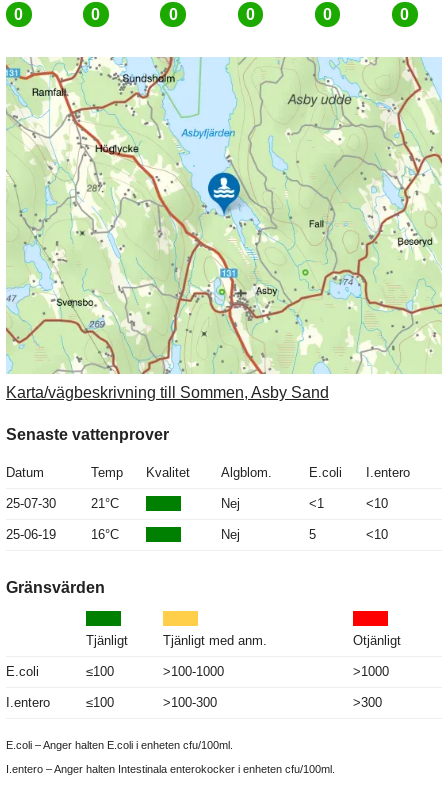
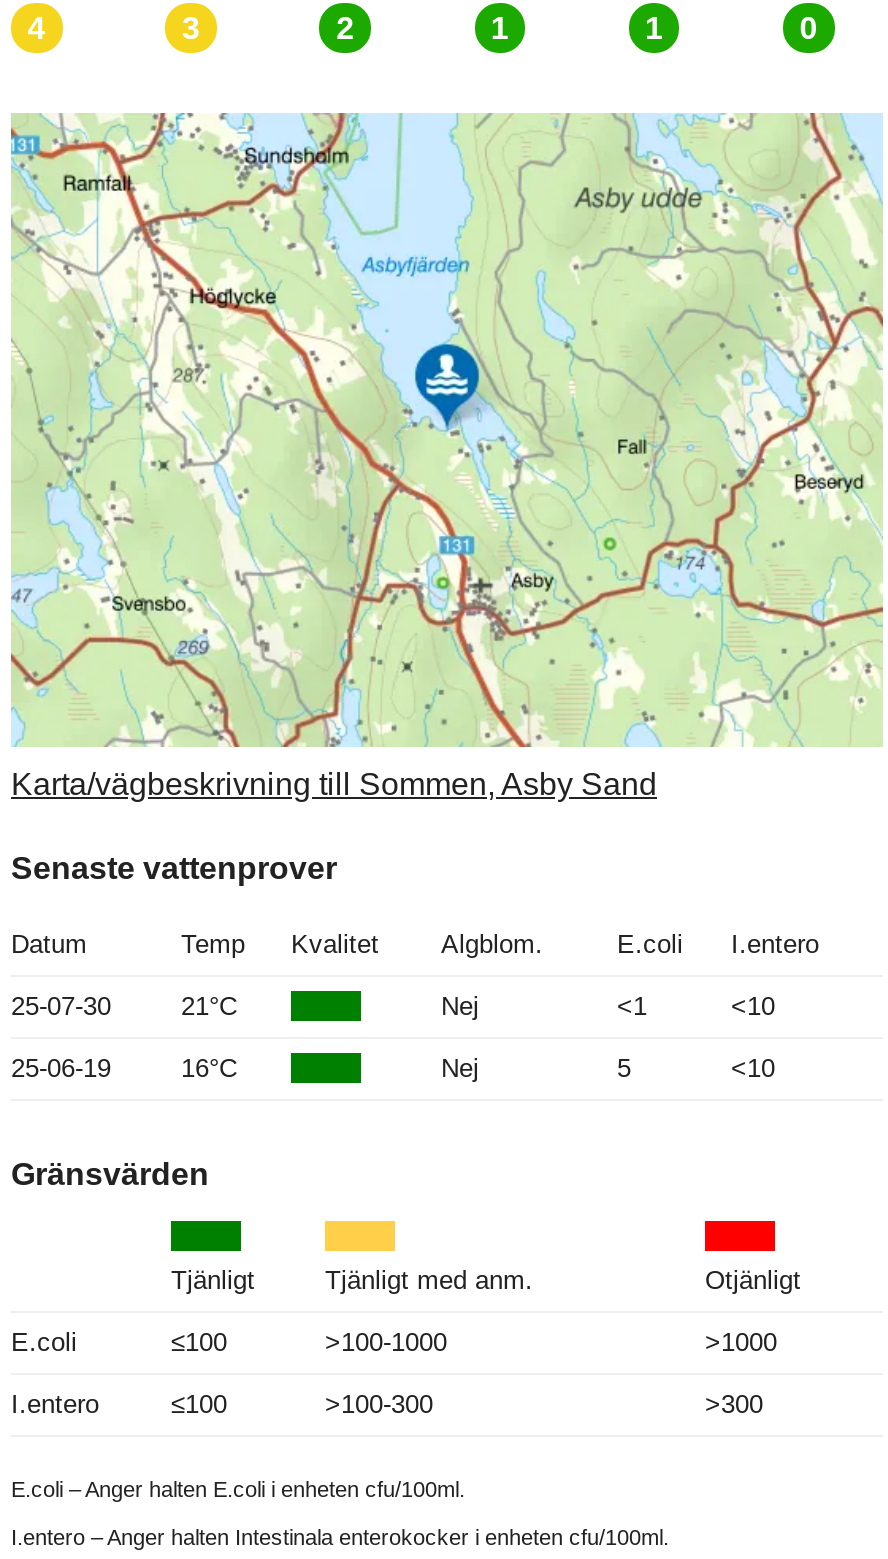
[14,6,23,23] 0 -> [28,12,46,46] 4
[91,6,100,23] 0 -> [182,12,200,46] 3
[169,6,178,23] 0 -> [336,12,354,46] 2
[246,6,255,23] 0 -> [491,12,509,46] 1
[323,6,332,23] 0 -> [645,12,663,46] 1

